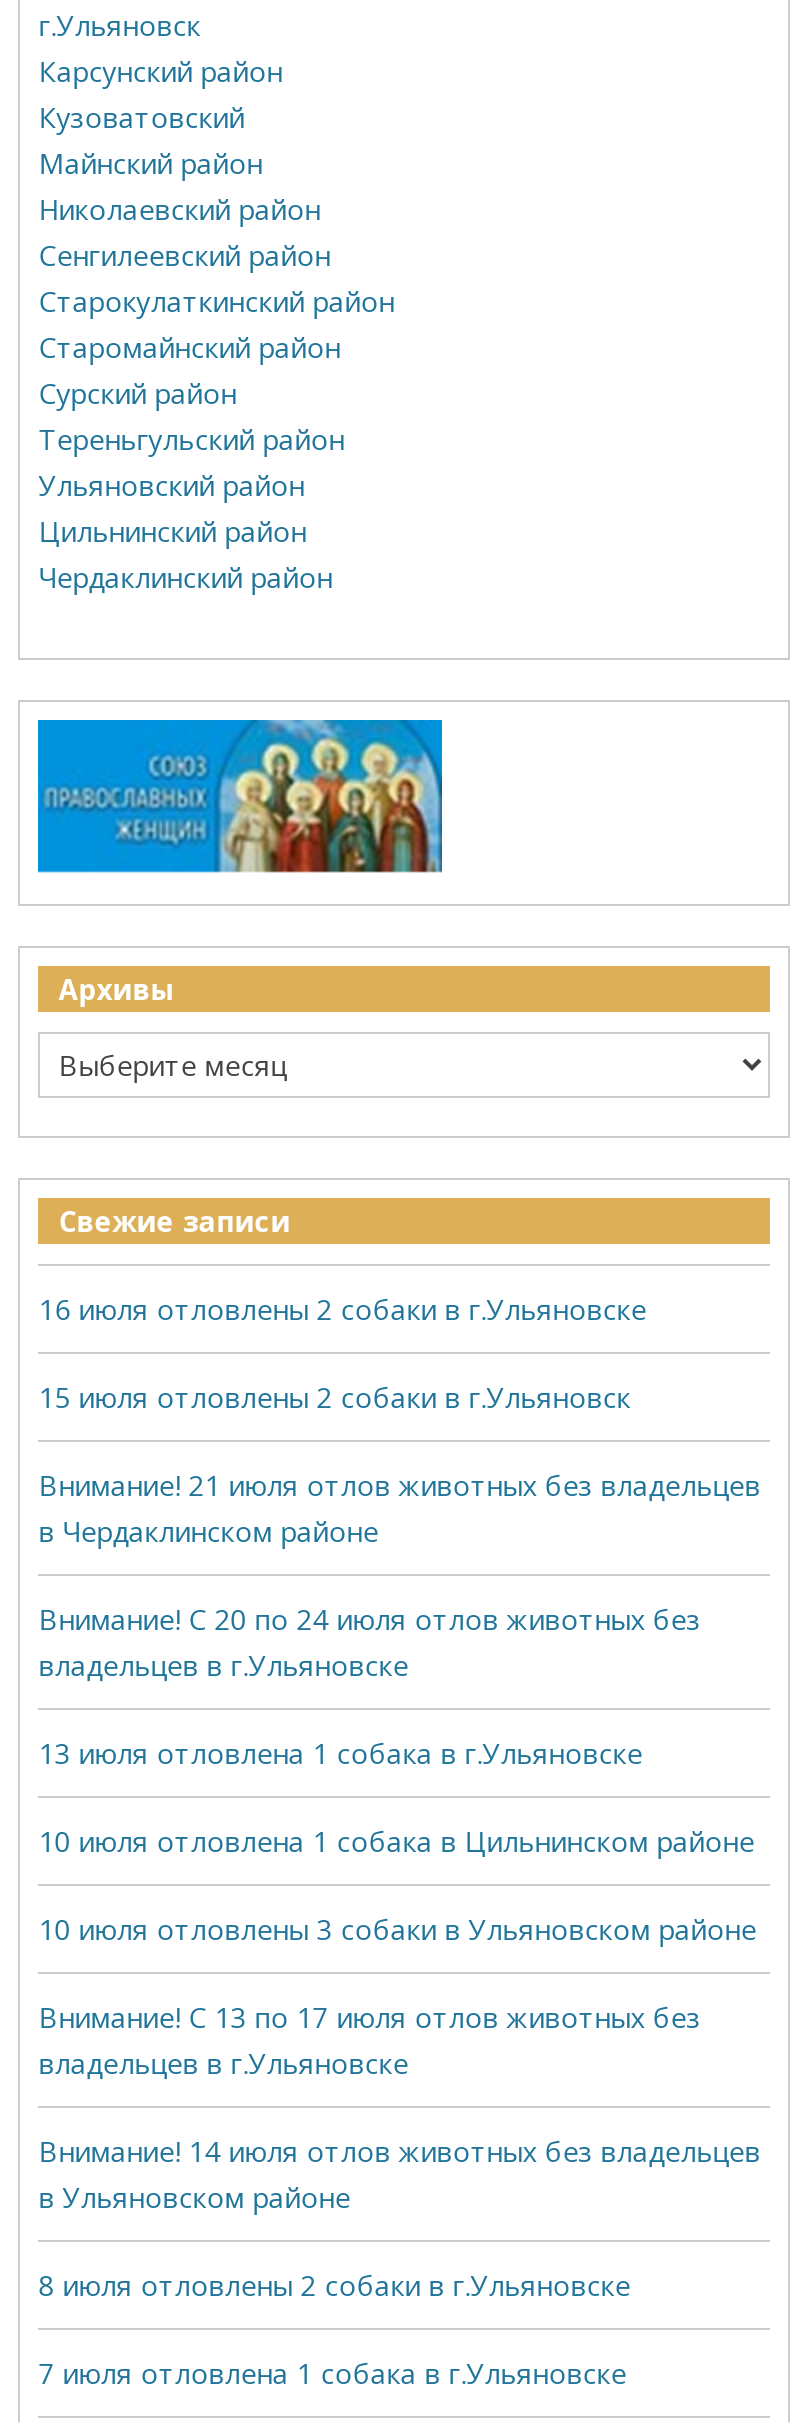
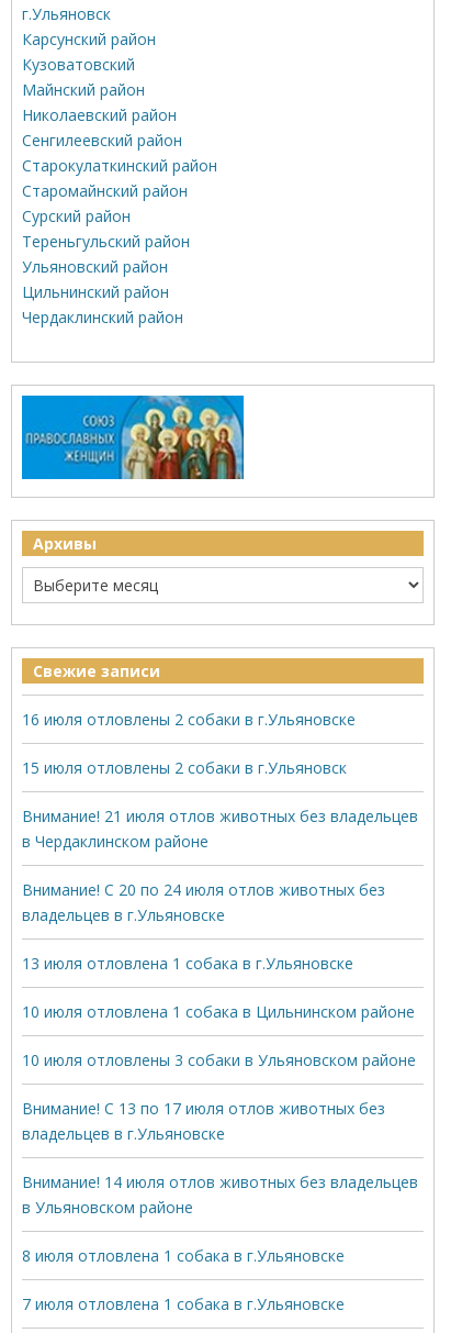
[38,2265,630,2303] 8 июля отловлены 2 собаки в г.Ульяновске -> [22,1245,345,1265] 8 июля отловлена 1 собака в г.Ульяновске

